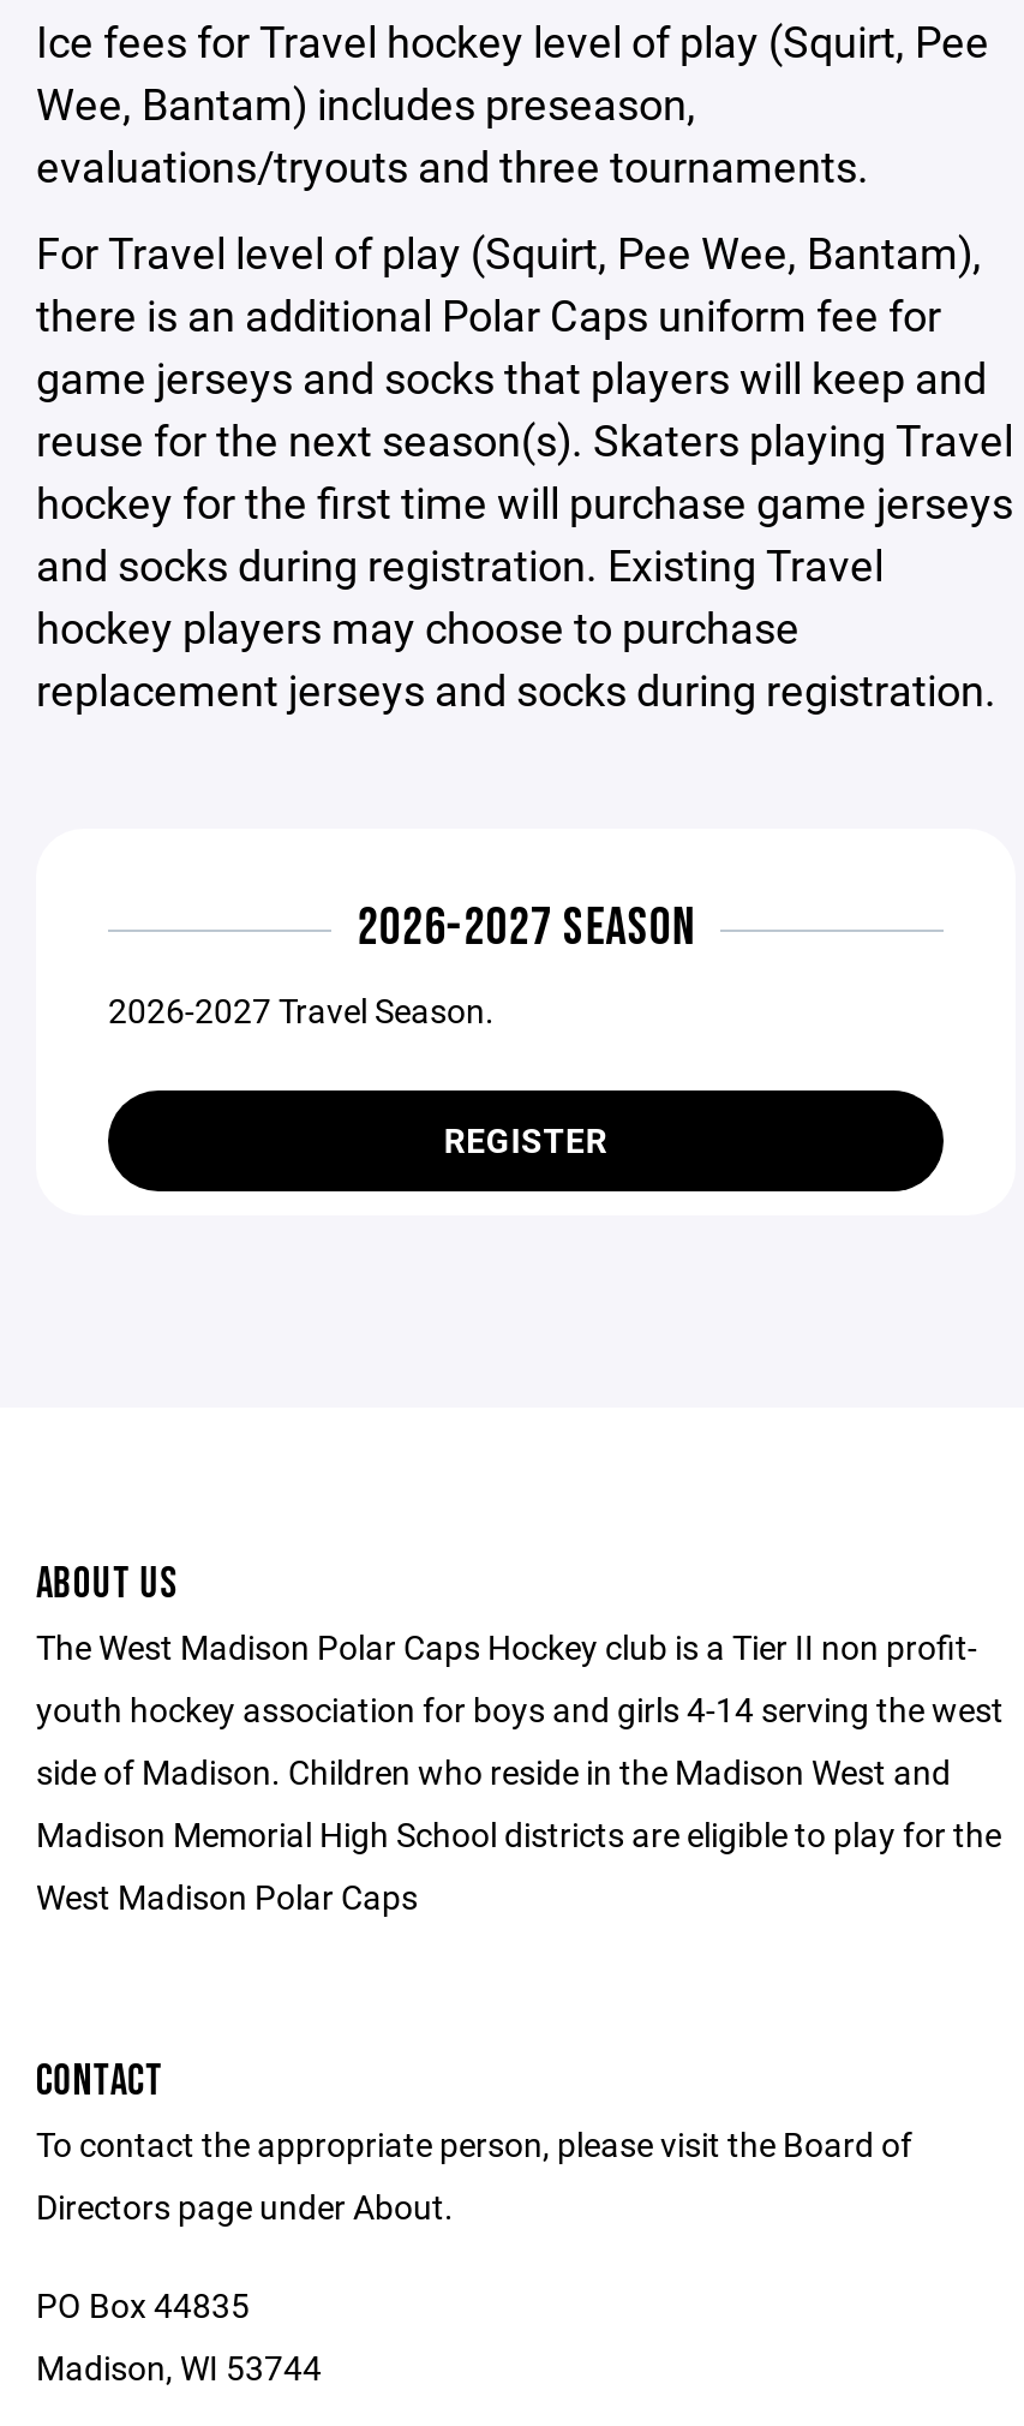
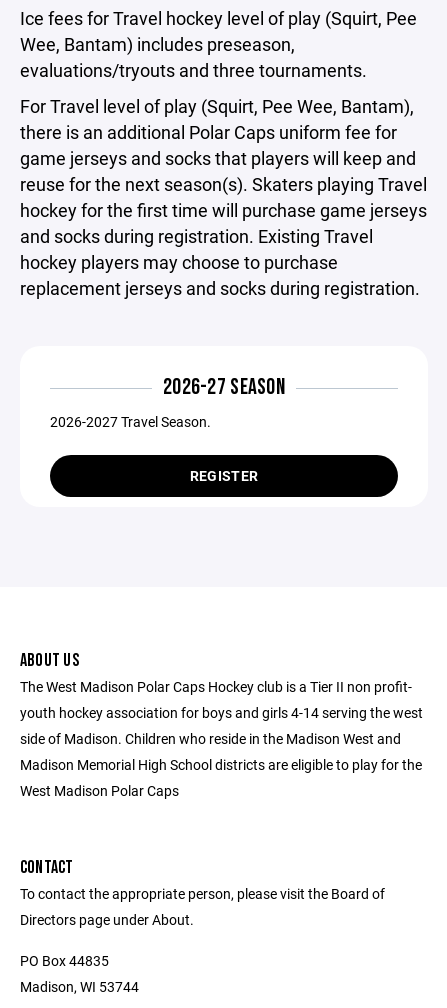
[357,896,694,961] 2026-2027 SEASON -> [163,374,285,401] 2026-27 SEASON

